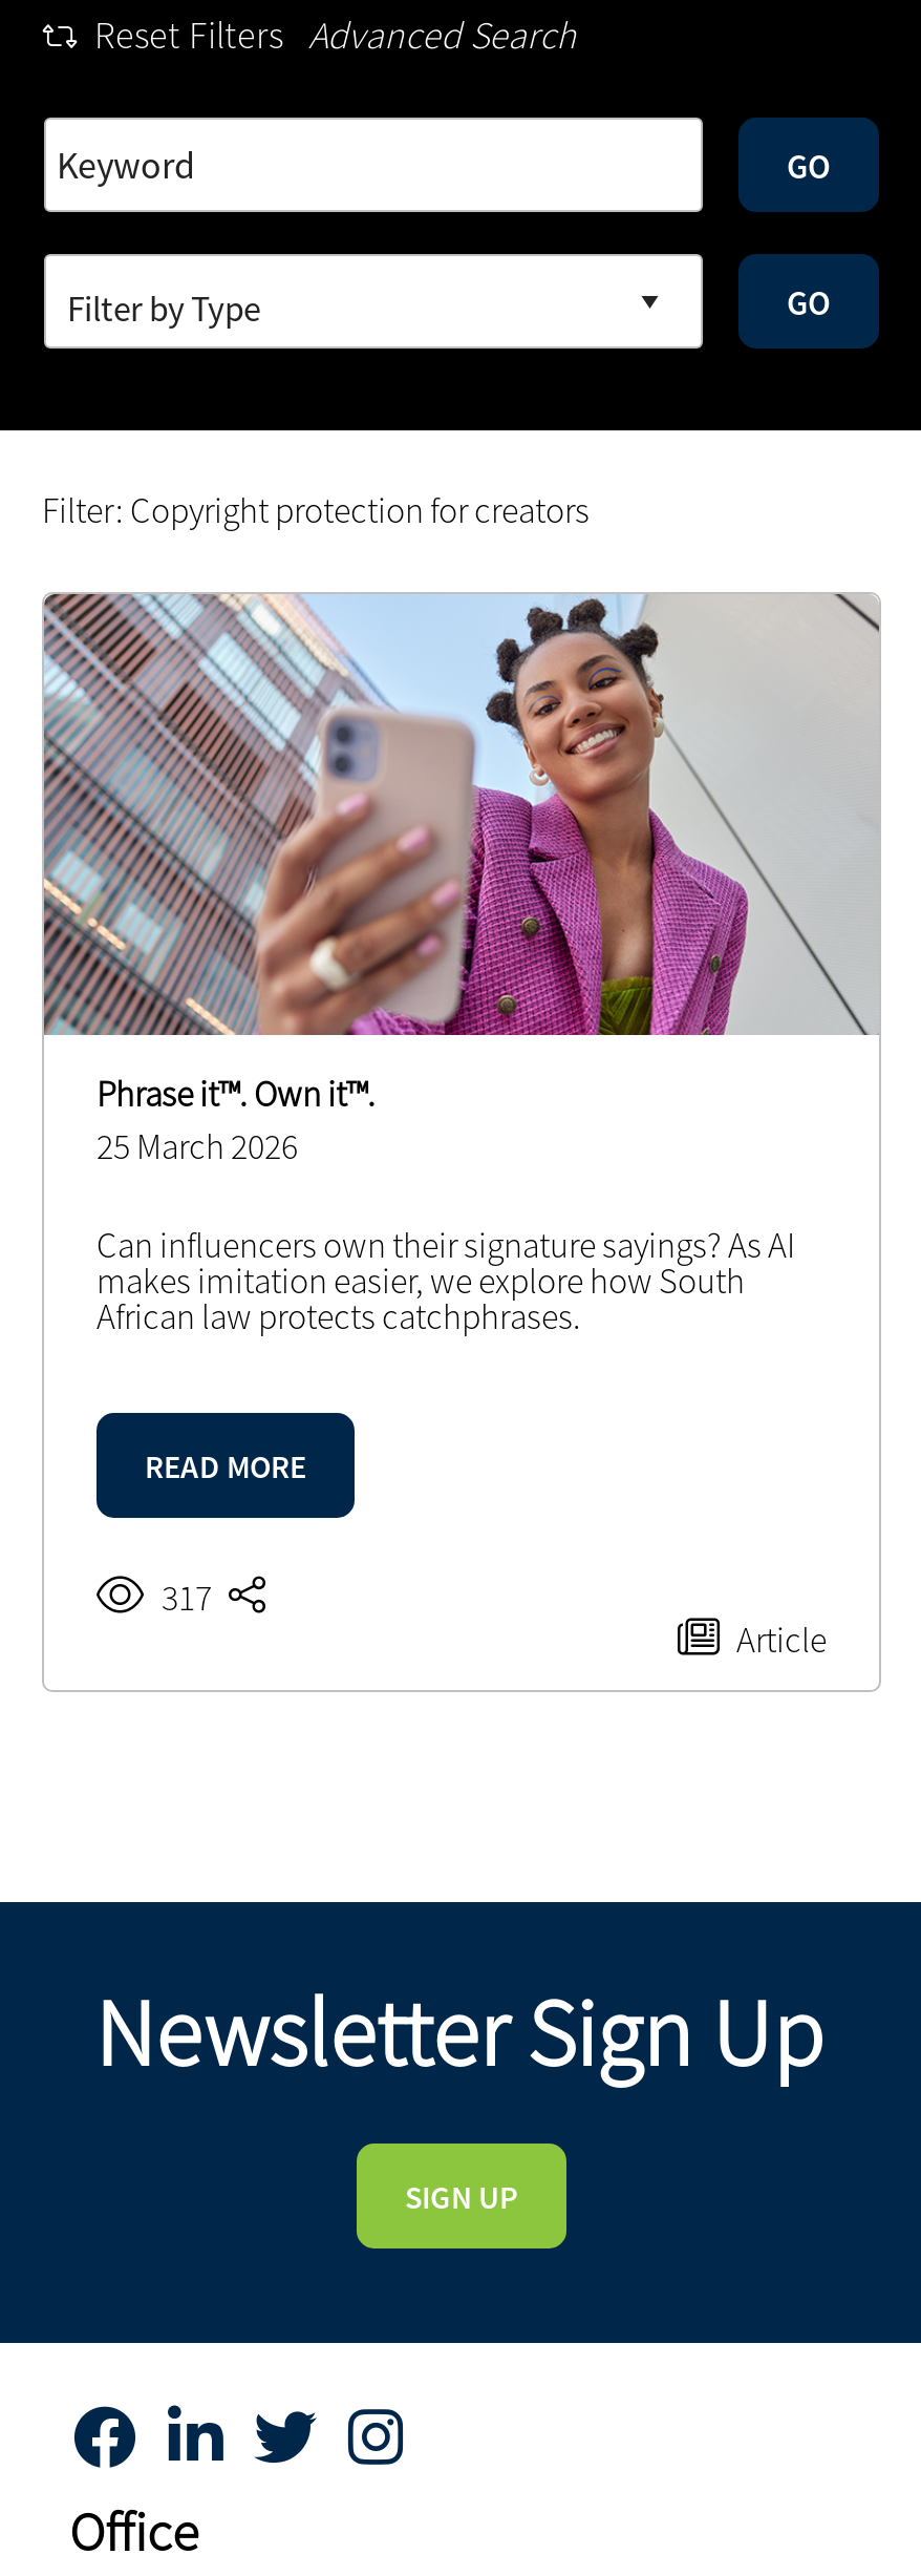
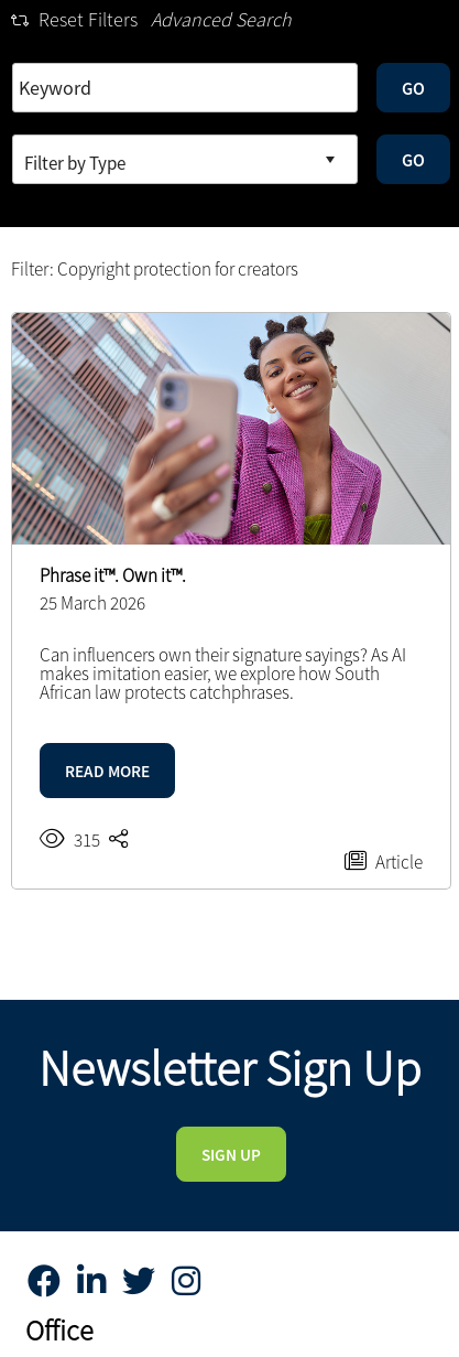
[162,1575,212,1621] 317 -> [74,828,100,852] 315

